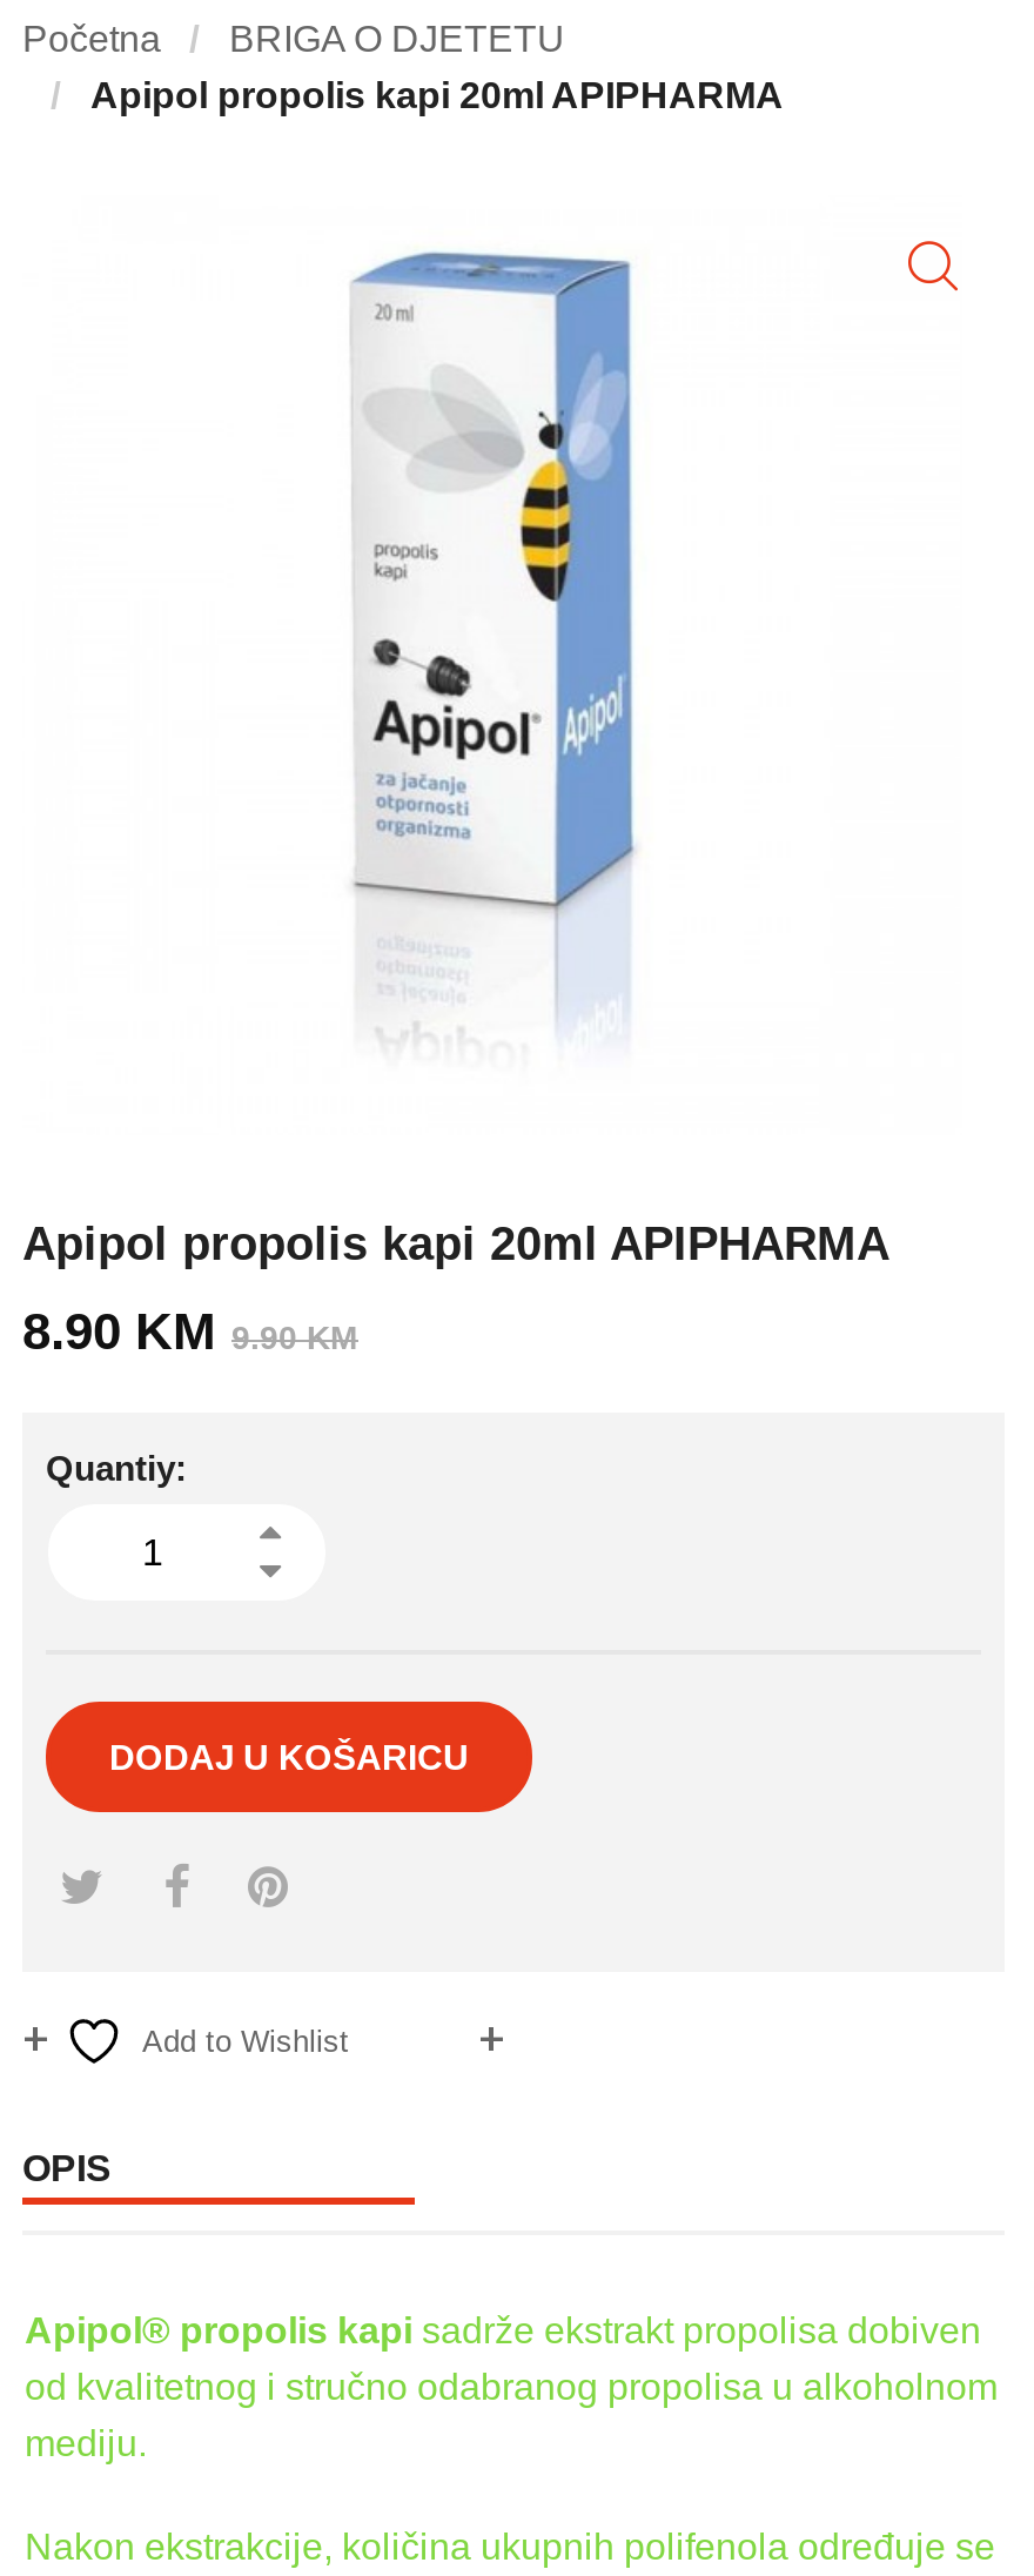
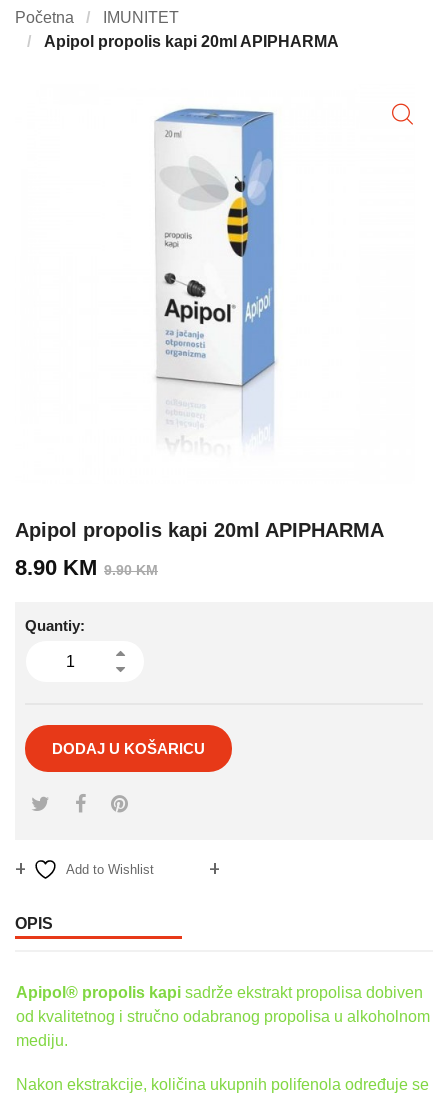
[229,19,565,59] BRIGA O DJETETU -> [103,9,179,26] IMUNITET

